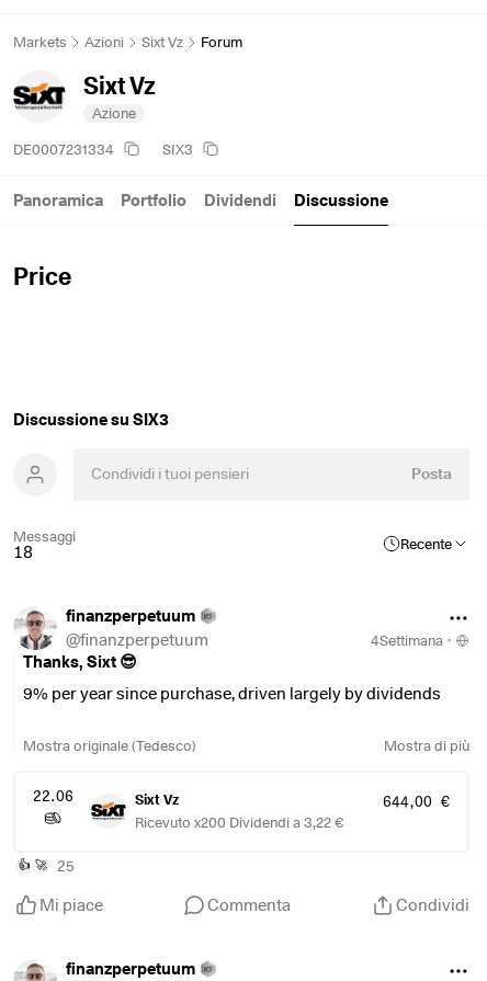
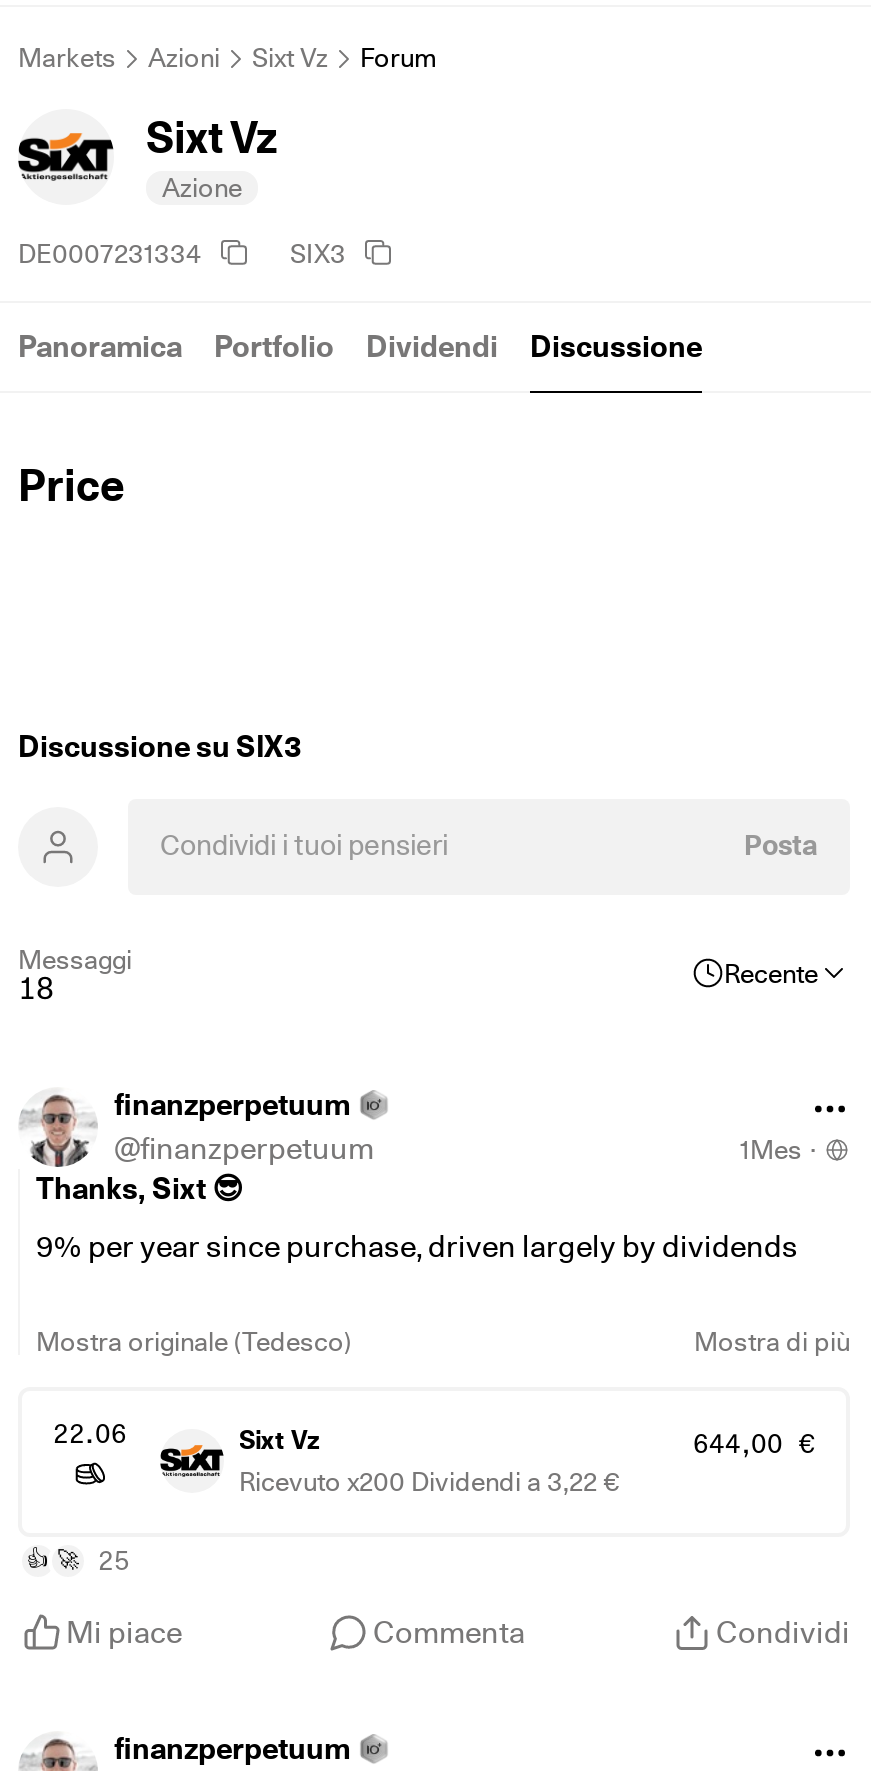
[371,632,451,649] 4Settimana · -> [740,1134,816,1166] 1Mes ·

